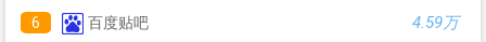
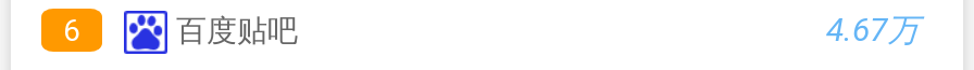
[412,13,459,32] 4.59万 -> [826,11,920,50] 4.67万

